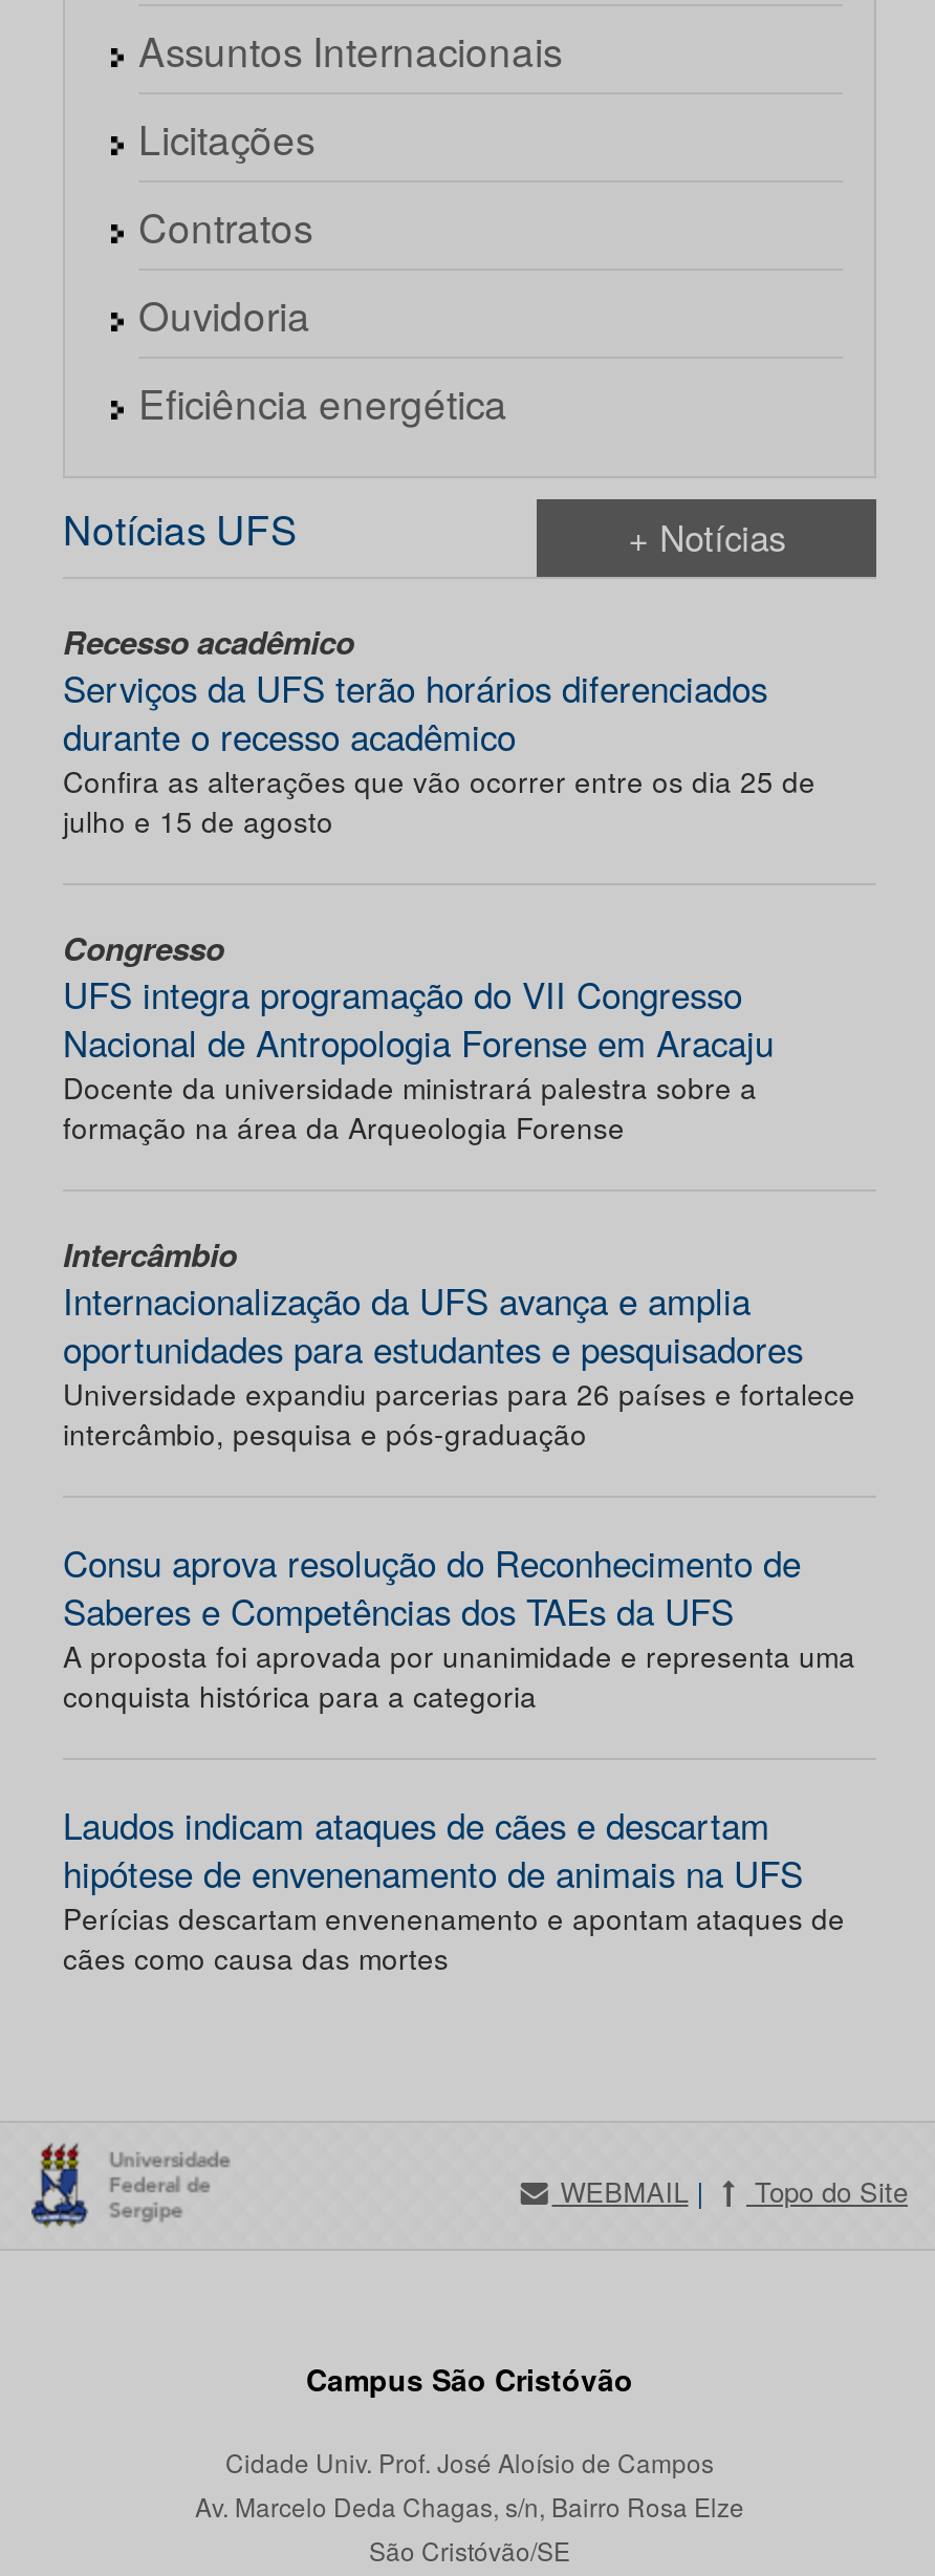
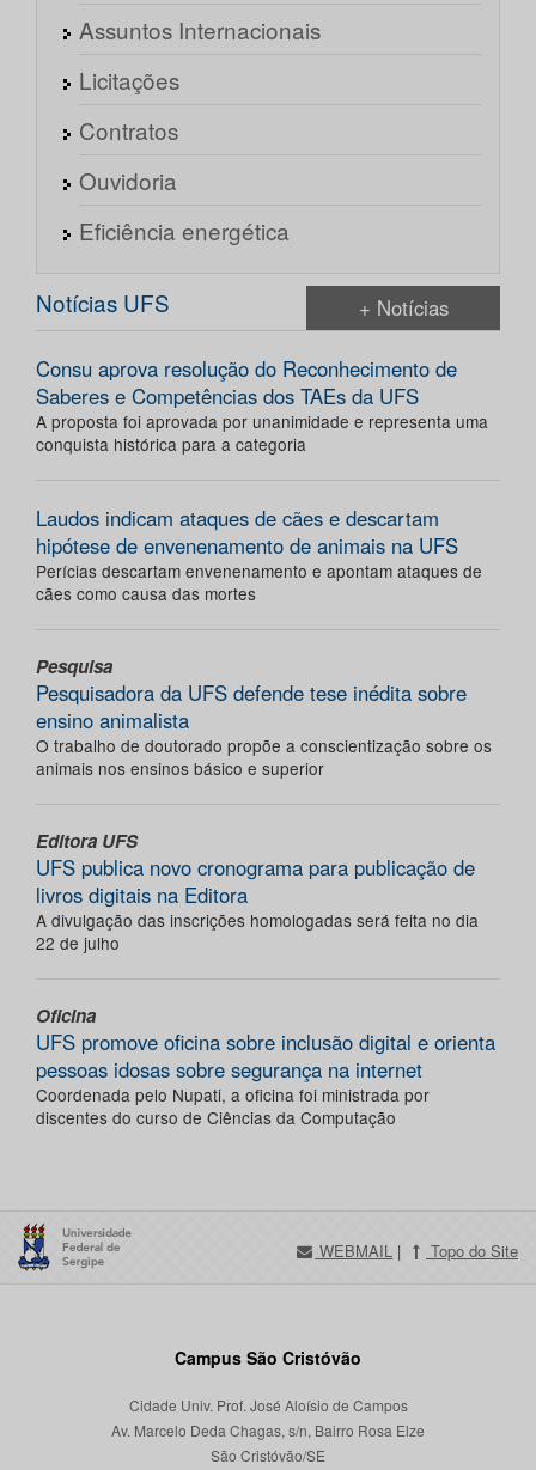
[63,620,855,1455] Recesso acadêmico | Serviços da UFS terão horários diferenciados | durante o recesso acadêmico | Confira as alterações que vão ocorrer entre os dia 25 de | julho e 15 de agosto | Congresso | UFS integra programação do VII Congresso | Nacional de Antropologia Forense em Aracaju | Docente da universidade ministrará palestra sobre a | formação na área da Arqueologia Forense | Intercâmbio | Internacionalização da UFS avança e amplia | oportunidades para estudantes e pesquisadores | Universidade expandiu parcerias para 26 países e fortalece | intercâmbio, pesquisa e pós-graduação -> none
moved [63,1539,855,1979] -> [36,355,488,606]: Consu aprova resolução do Reconhecimento de | Saberes e Competências dos TAEs da UFS | A proposta foi aprovada por unanimidade e representa uma | conquista histórica para a categoria | Laudos indicam ataques de cães e descartam | hipótese de envenenamento de animais na UFS | Perícias descartam envenenamento e apontam ataques de | cães como causa das mortes
none -> [36,654,495,1130] Pesquisa | Pesquisadora da UFS defende tese inédita sobre | ensino animalista | O trabalho de doutorado propõe a conscientização sobre os | animais nos ensinos básico e superior | Editora UFS | UFS publica novo cronograma para publicação de | livros digitais na Editora | A divulgação das inscrições homologadas será feita no dia | 22 de julho | Oficina | UFS promove oficina sobre inclusão digital e orienta | pessoas idosas sobre segurança na internet | Coordenada pelo Nupati, a oficina foi ministrada por | discentes do curso de Ciências da Computação

